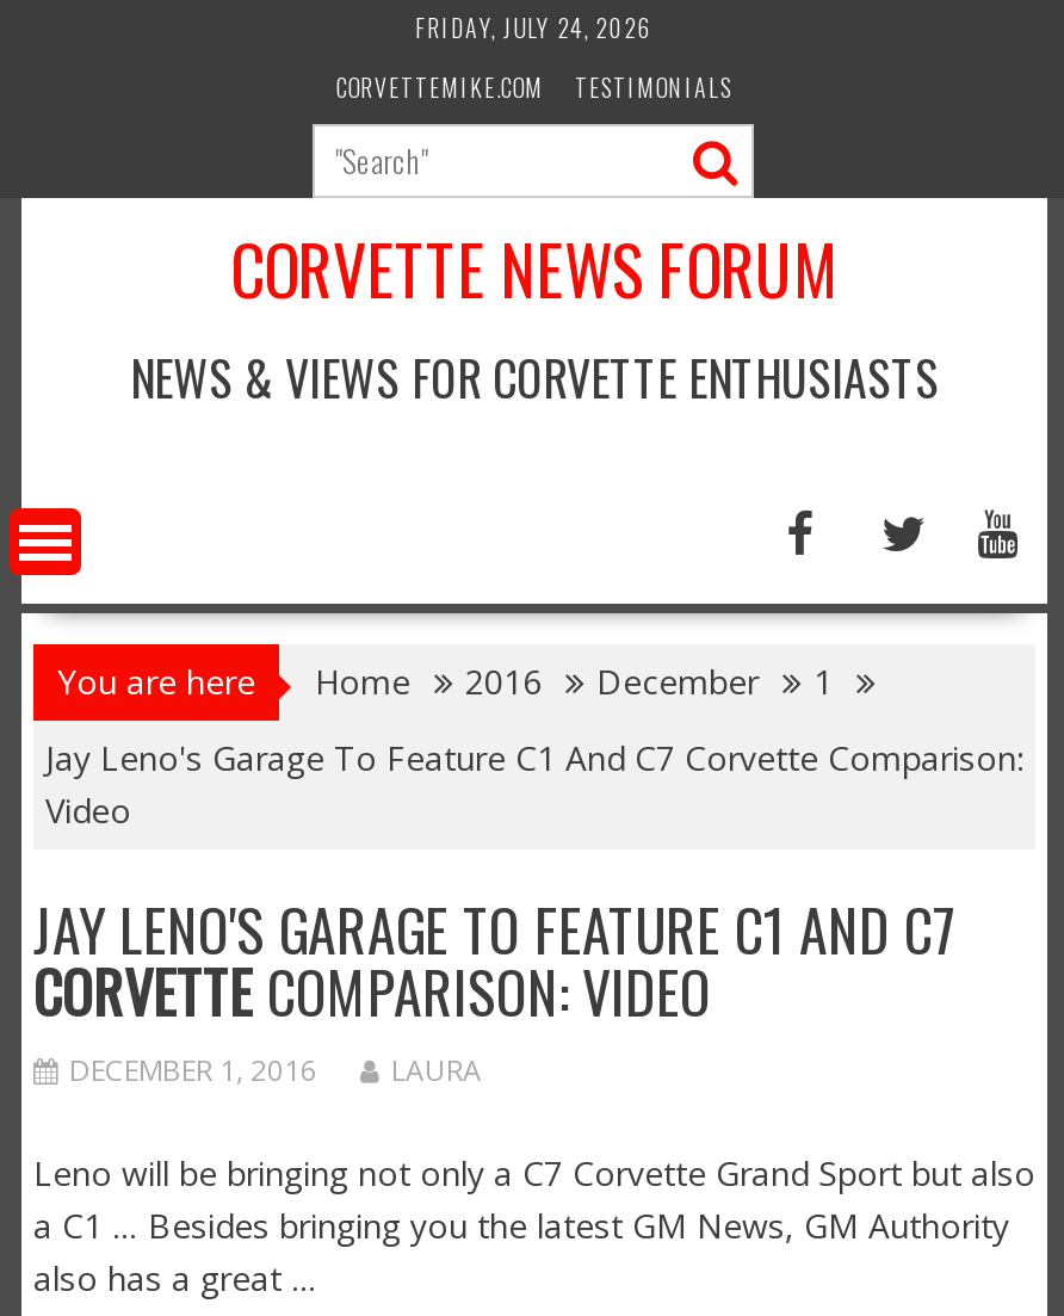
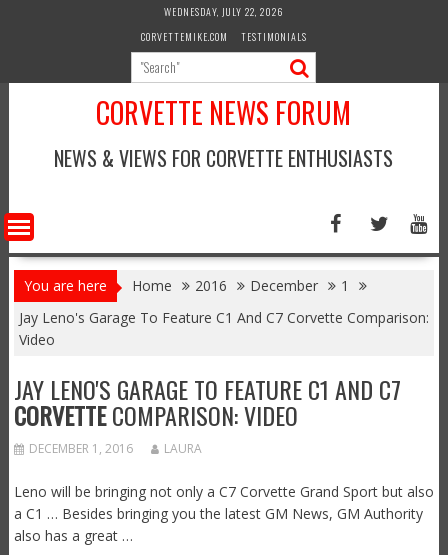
[415,10,654,45] FRIDAY, JULY 24, 2026 -> [164,4,284,19] WEDNESDAY, JULY 22, 2026

